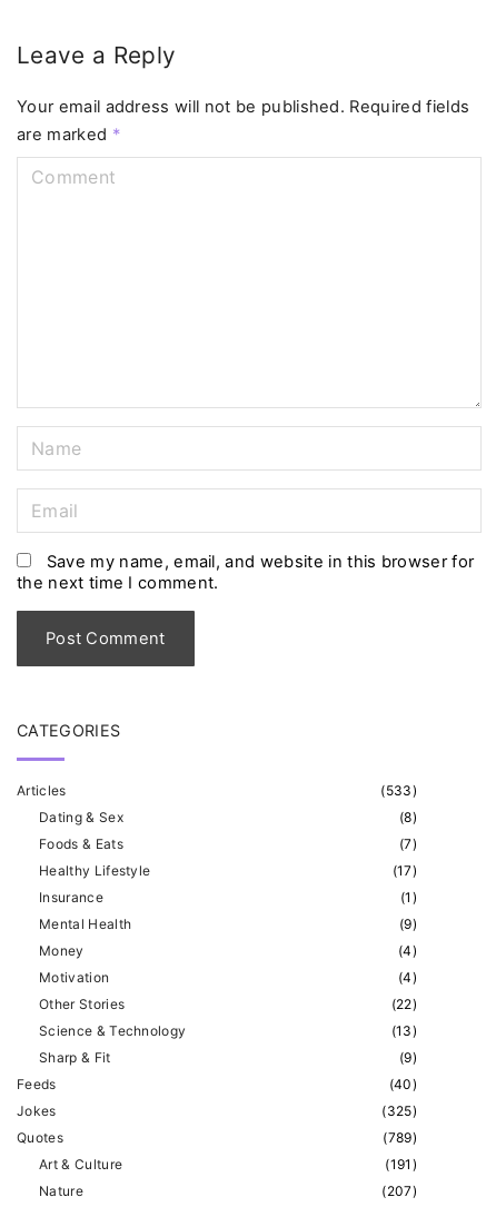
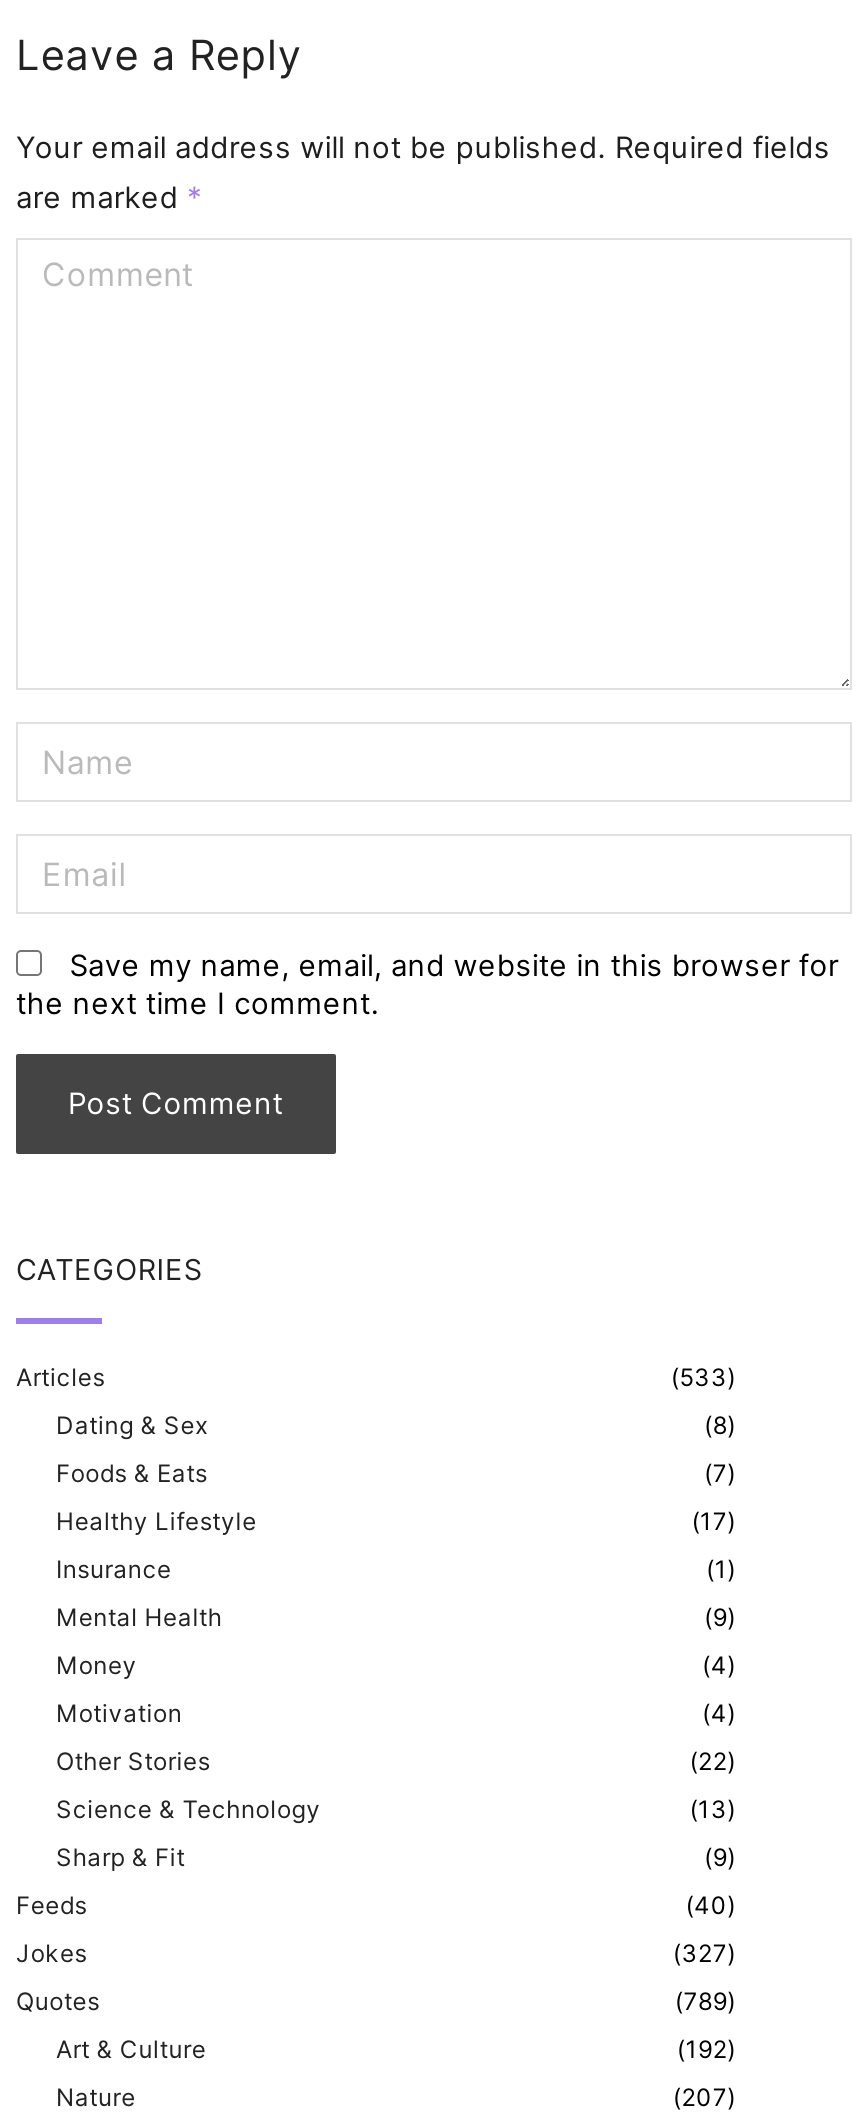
[382,1103,417,1120] (325) -> [673,1939,736,1969] (327)
[385,1156,417,1173] (191) -> [677,2035,736,2065] (192)

